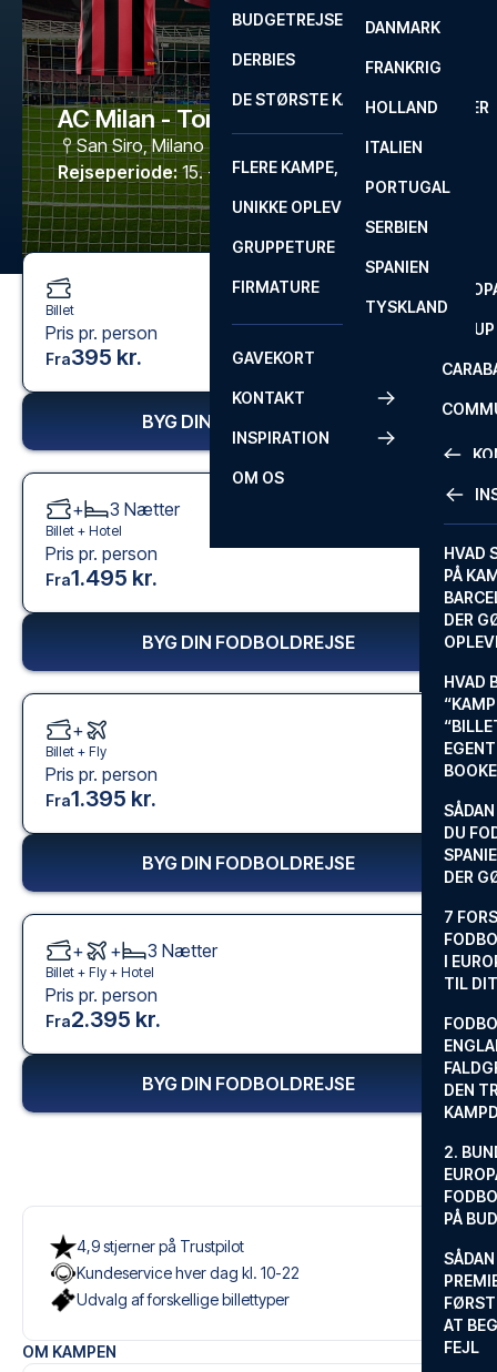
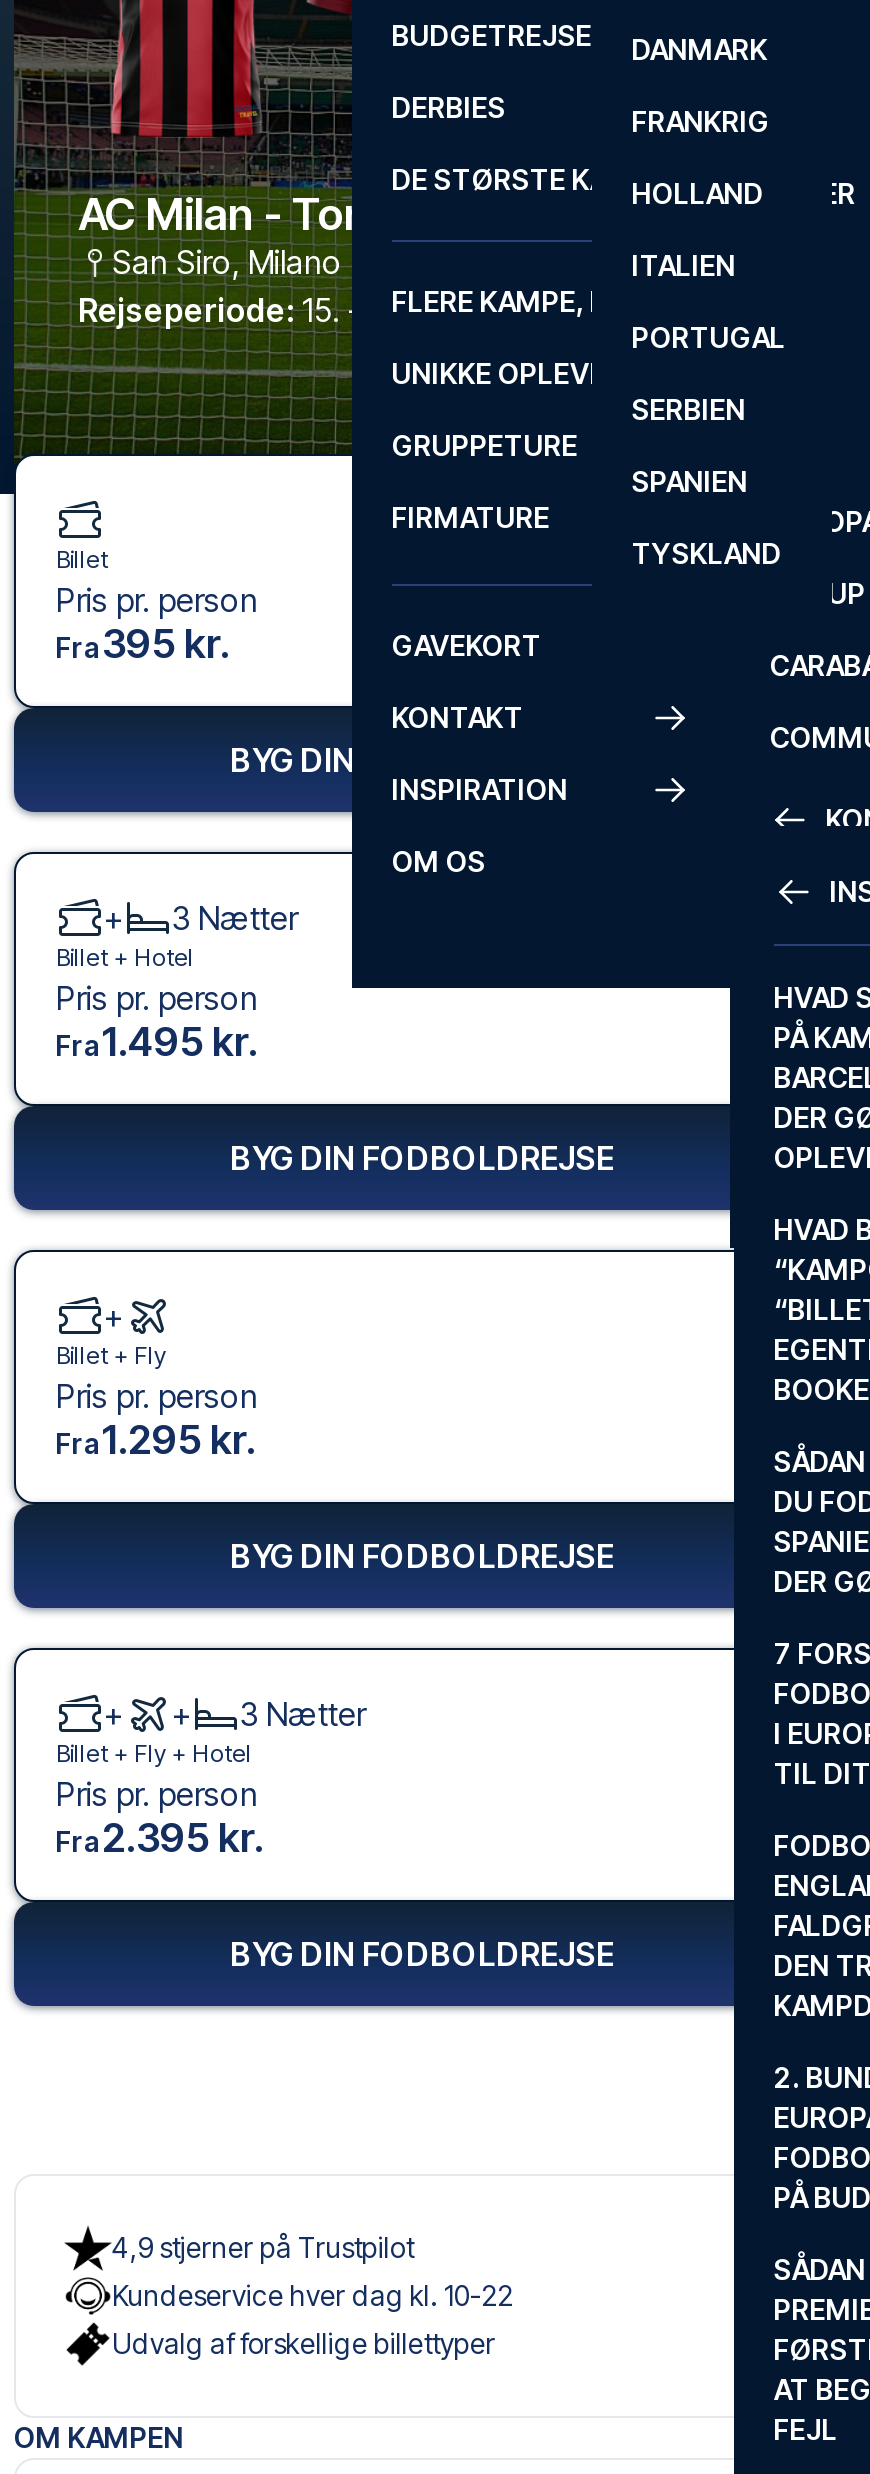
[45,785,156,812] Fra1.395 kr. -> [56,1416,256,1464] Fra1.295 kr.

